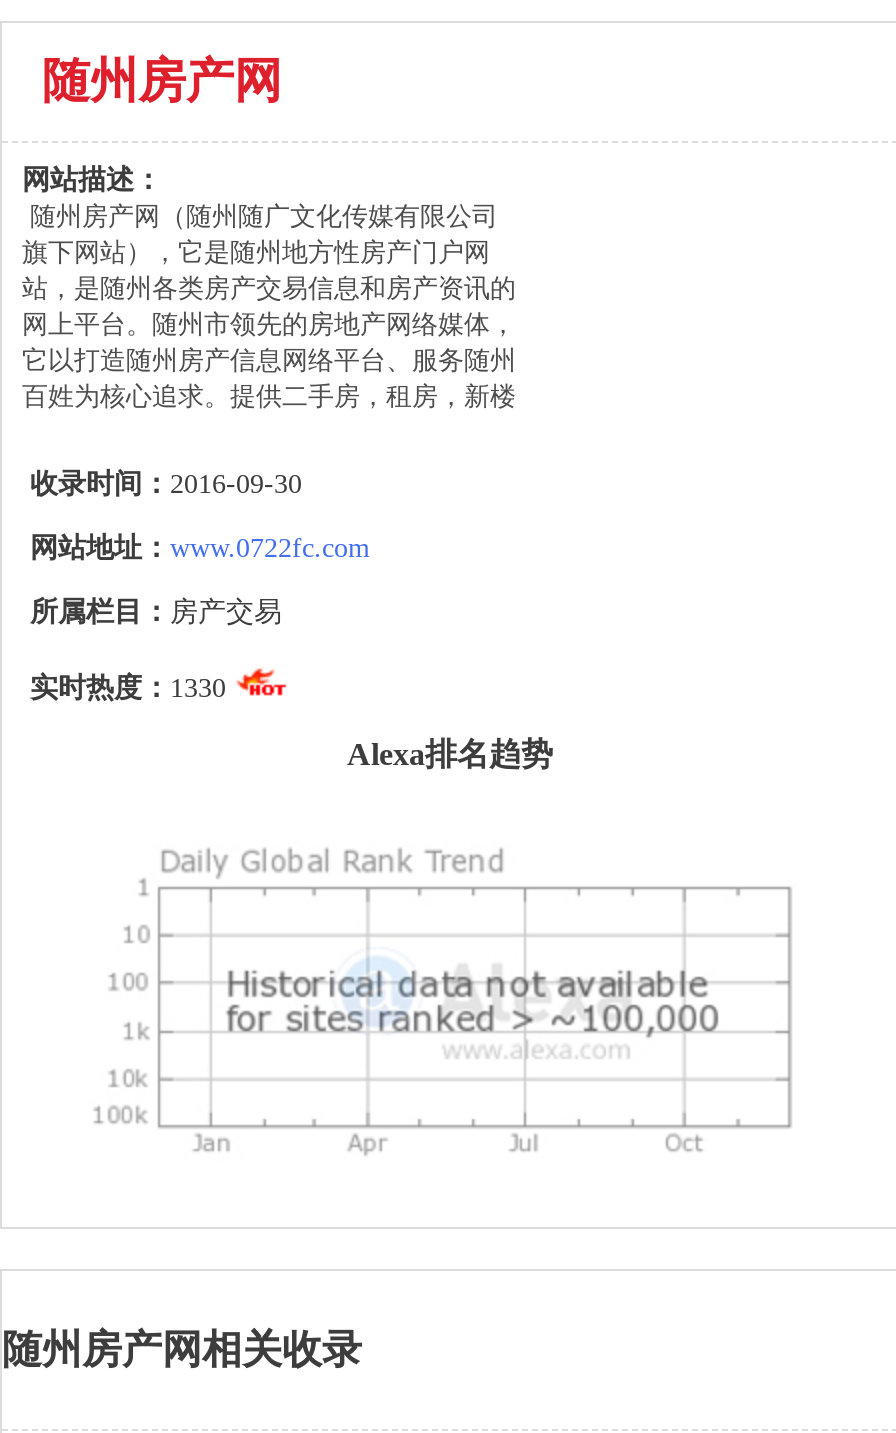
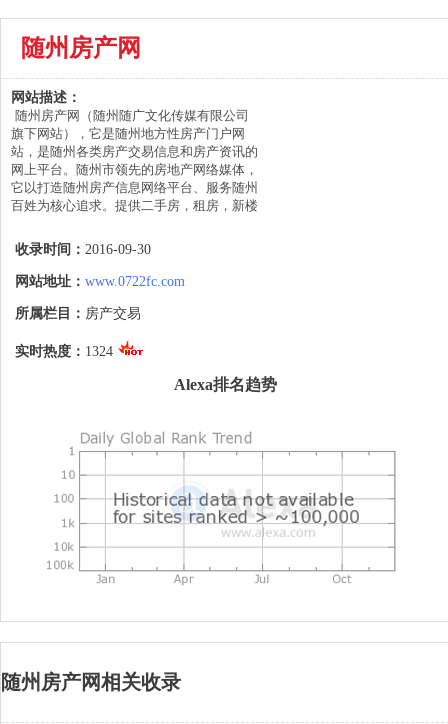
[30,673,234,703] 实时热度：1330 -> [15,344,117,359] 实时热度：1324

